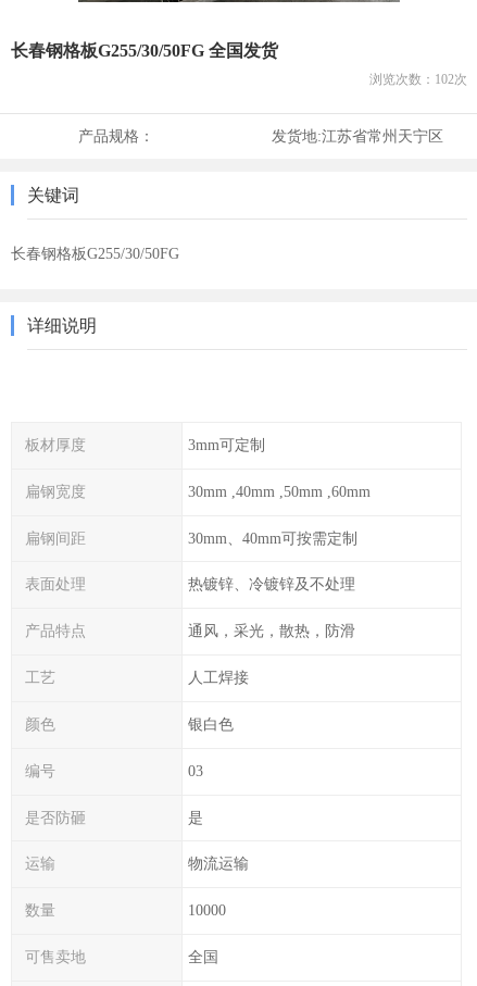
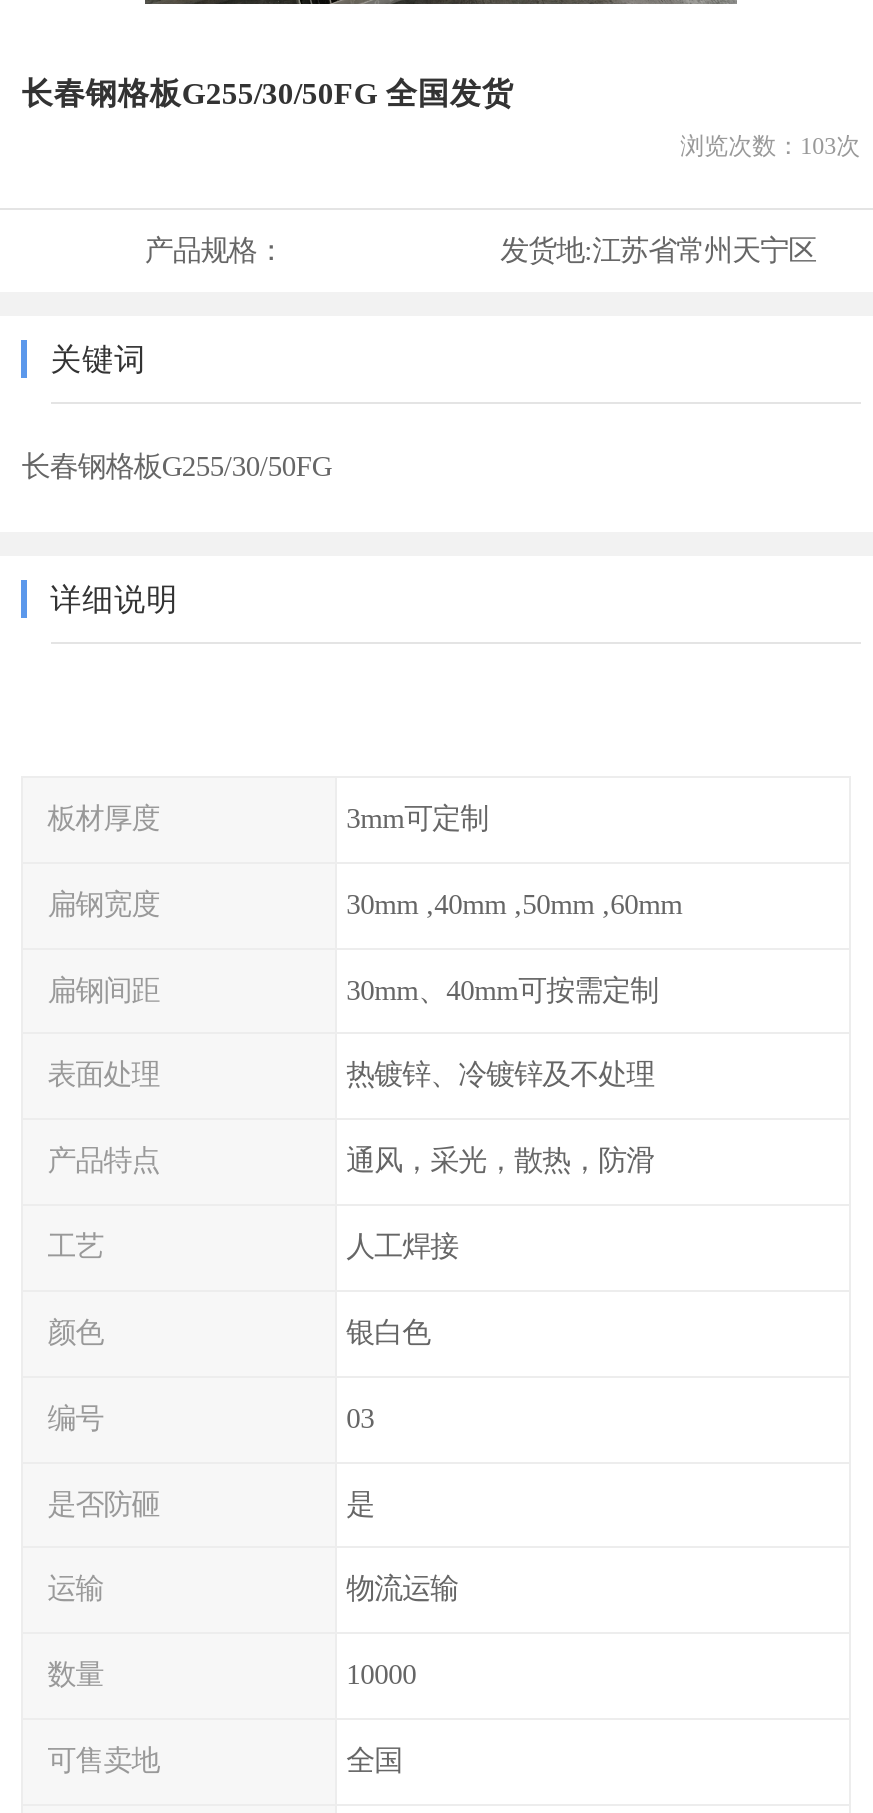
[369,72,467,87] 浏览次数：102次 -> [680,132,860,160] 浏览次数：103次

